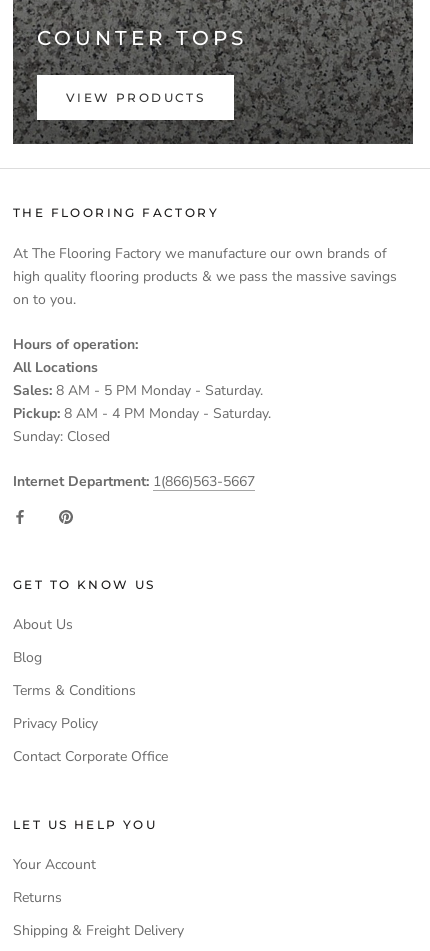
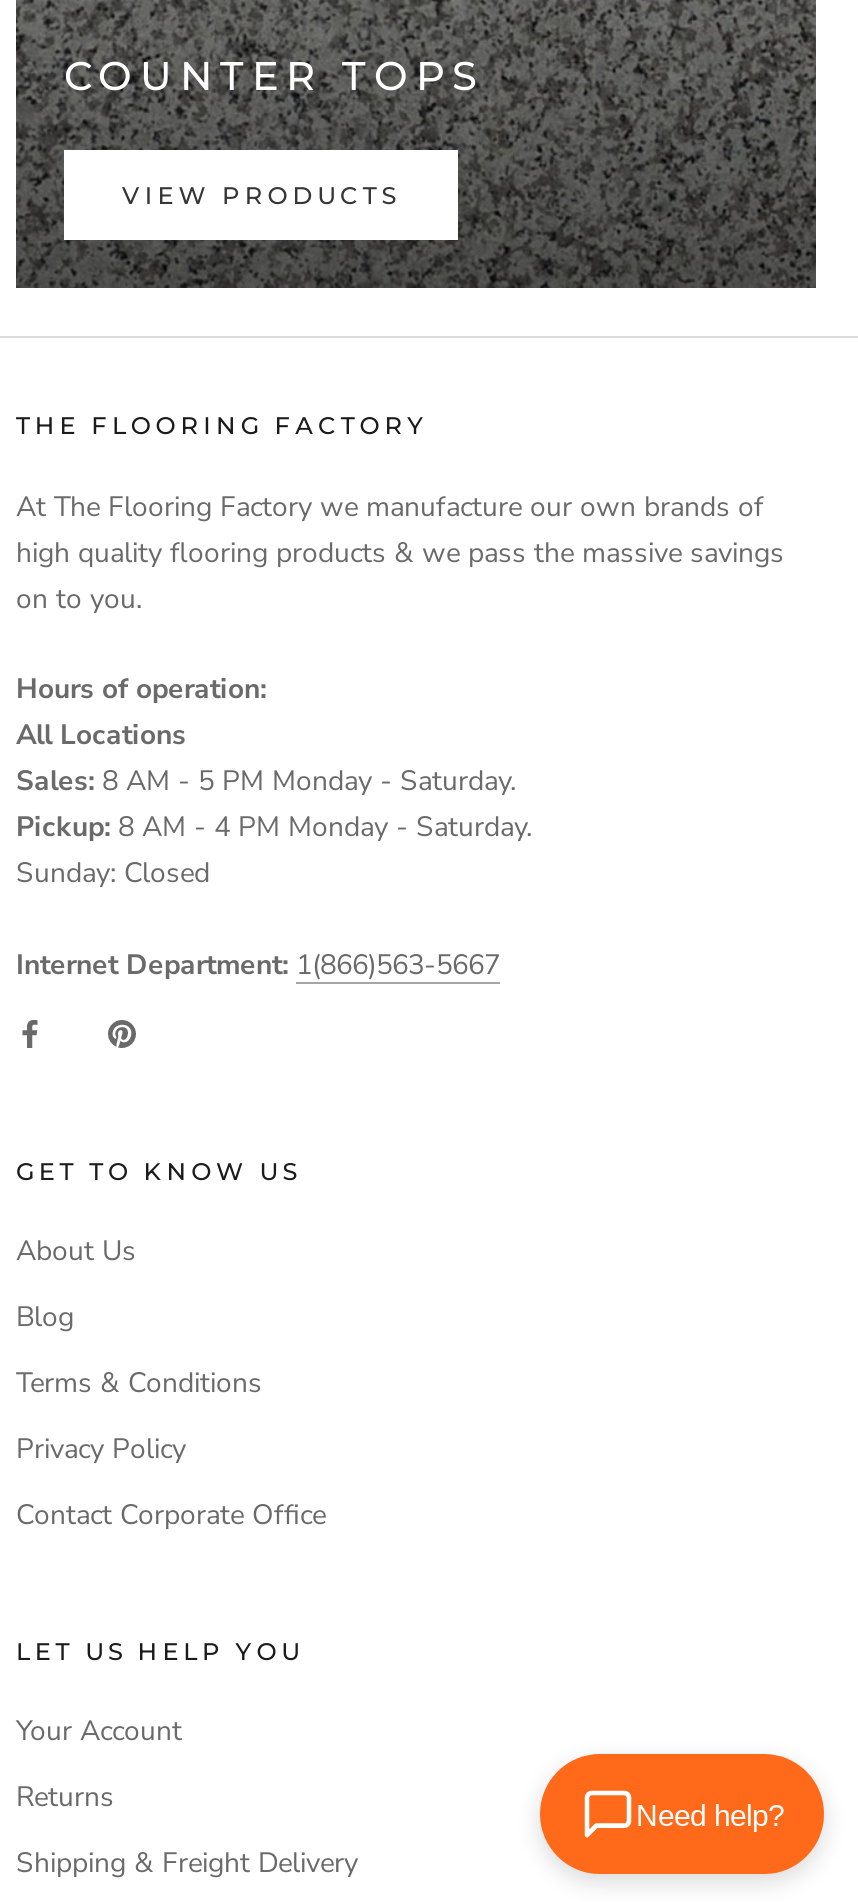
none -> [538,1752,826,1878] [image]

